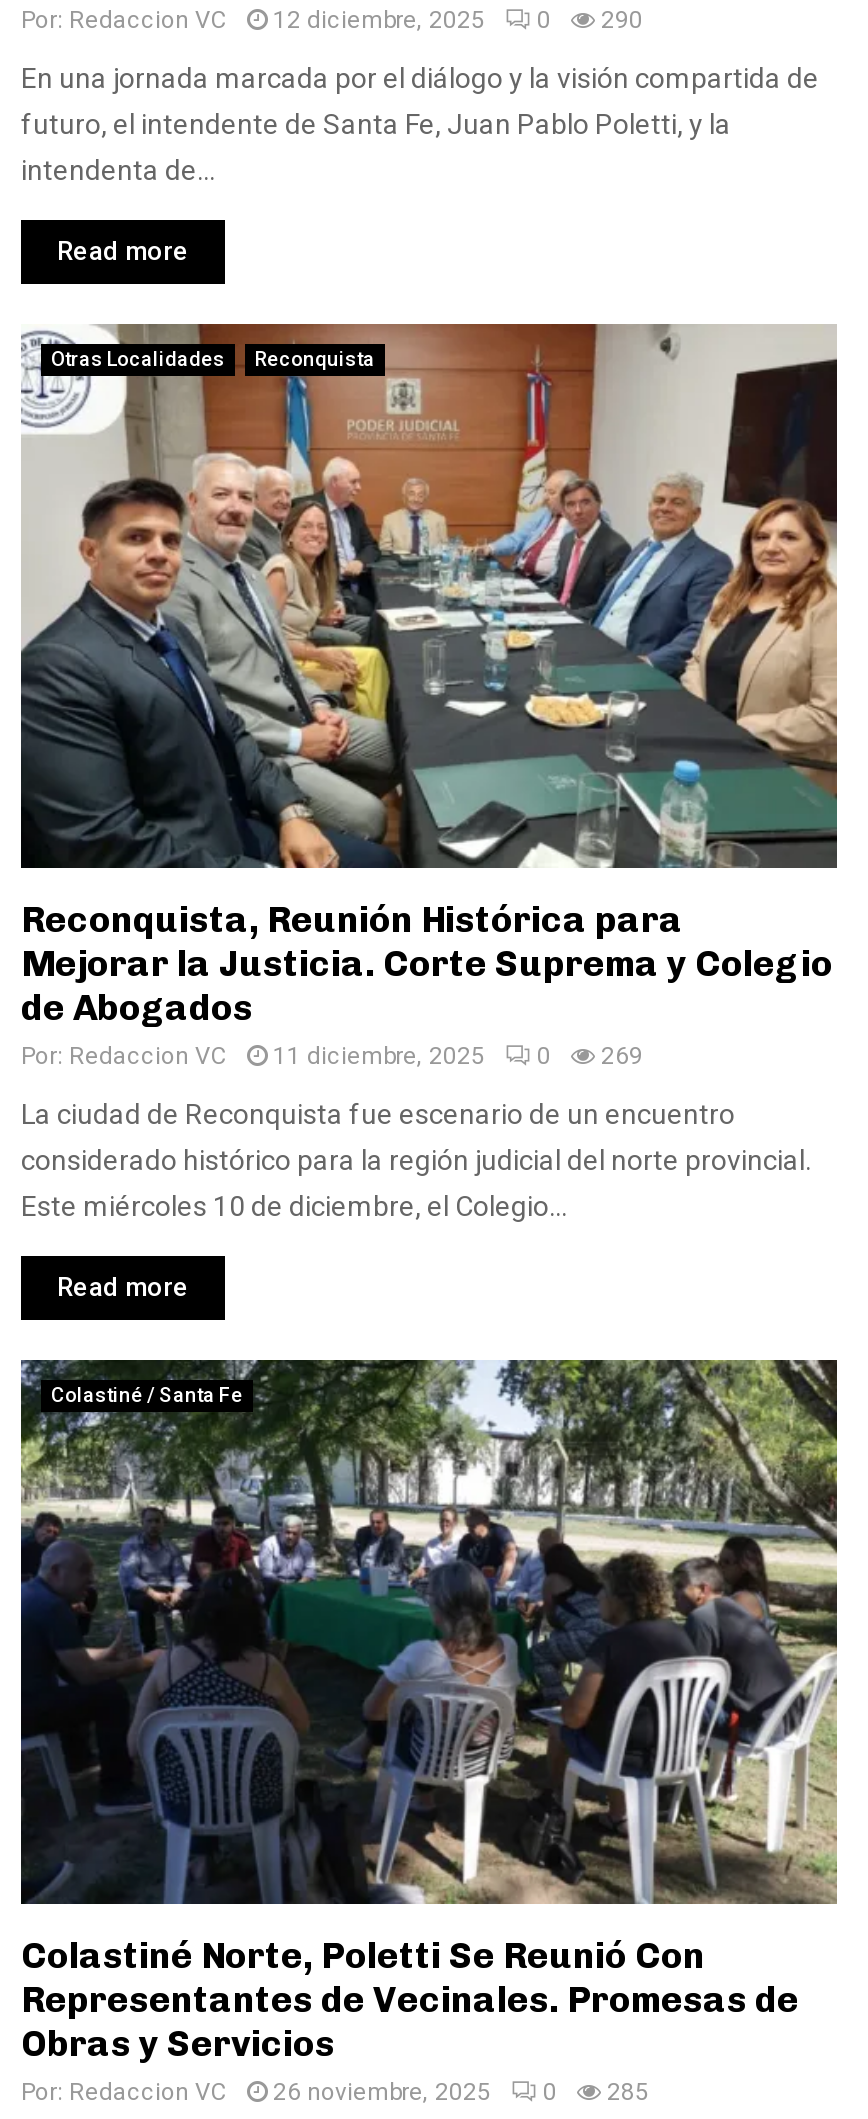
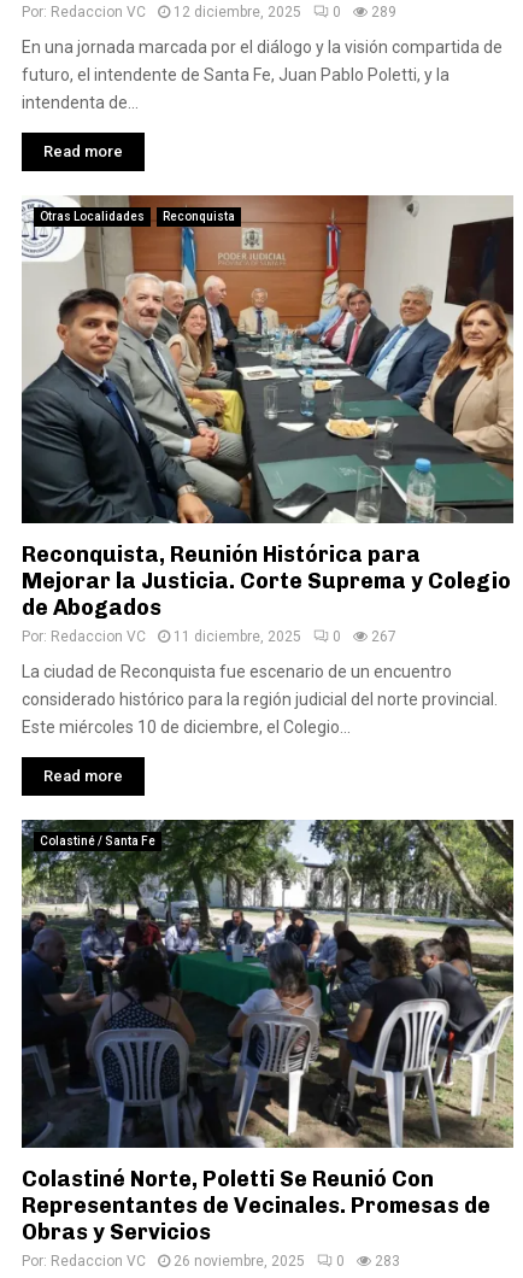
[21,6,643,34] Por: Redaccion VC 12 diciembre, 2025 0 290 -> [22,4,396,20] Por: Redaccion VC 12 diciembre, 2025 0 289
[21,1042,643,1070] Por: Redaccion VC 11 diciembre, 2025 0 269 -> [22,628,396,645] Por: Redaccion VC 11 diciembre, 2025 0 267
[21,2078,649,2106] Por: Redaccion VC 26 noviembre, 2025 0 285 -> [22,1253,400,1270] Por: Redaccion VC 26 noviembre, 2025 0 283

